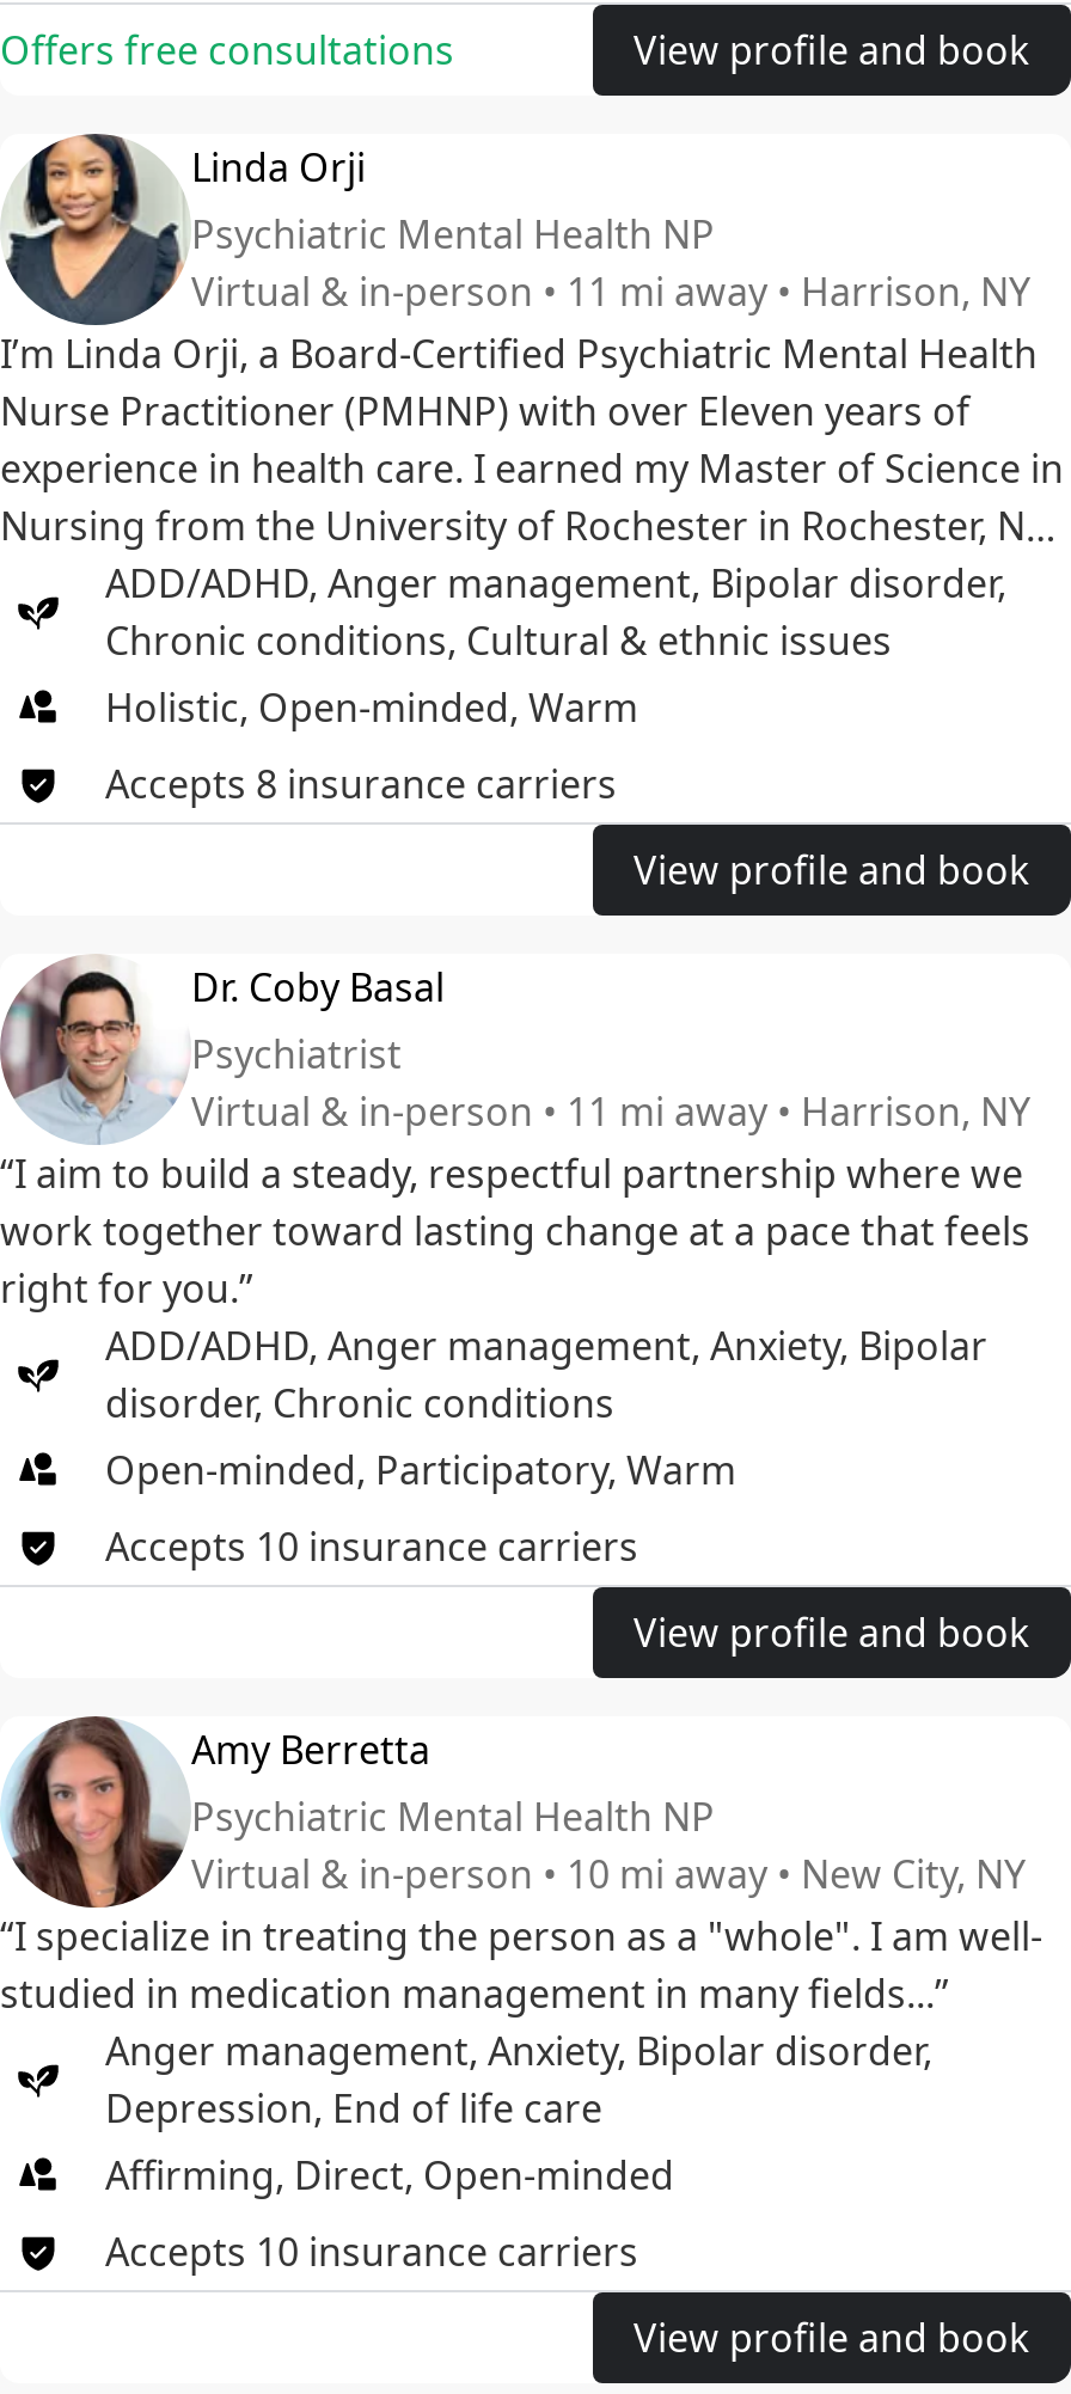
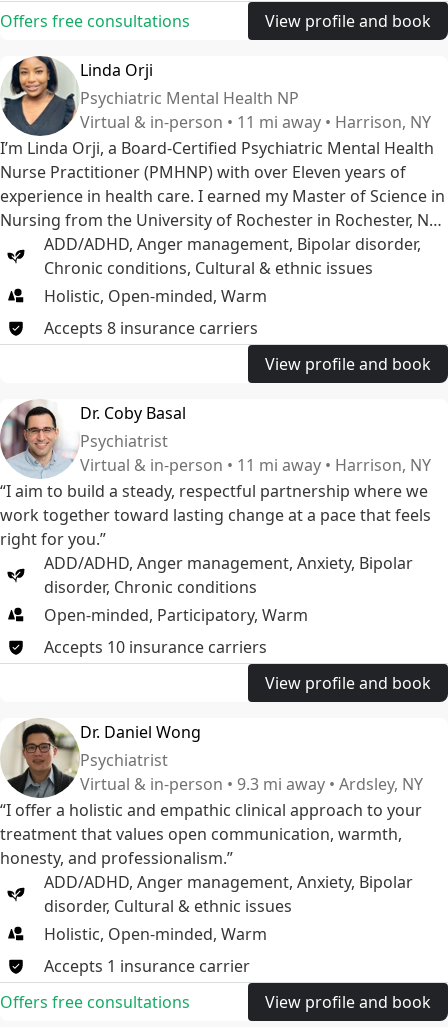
[0,1716,1042,2279] [image] | Amy Berretta | Psychiatric Mental Health NP | Virtual & in-person • 10 mi away • New City, NY | “I specialize in treating the person as a "whole". I am well- | studied in medication management in many fields...” | Anger management, Anxiety, Bipolar disorder, | Depression, End of life care | Affirming, Direct, Open-minded | Accepts 10 insurance carriers -> [0,719,423,1013] [image] | Dr. Daniel Wong | Psychiatrist | Virtual & in-person • 9.3 mi away • Ardsley, NY | “I offer a holistic and empathic clinical approach to your | treatment that values open communication, warmth, | honesty, and professionalism.” | ADD/ADHD, Anger management, Anxiety, Bipolar | disorder, Cultural & ethnic issues | Holistic, Open-minded, Warm | Accepts 1 insurance carrier | Offers free consultations

